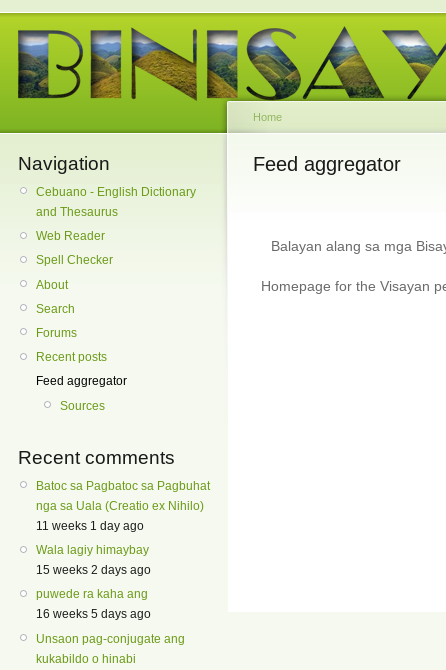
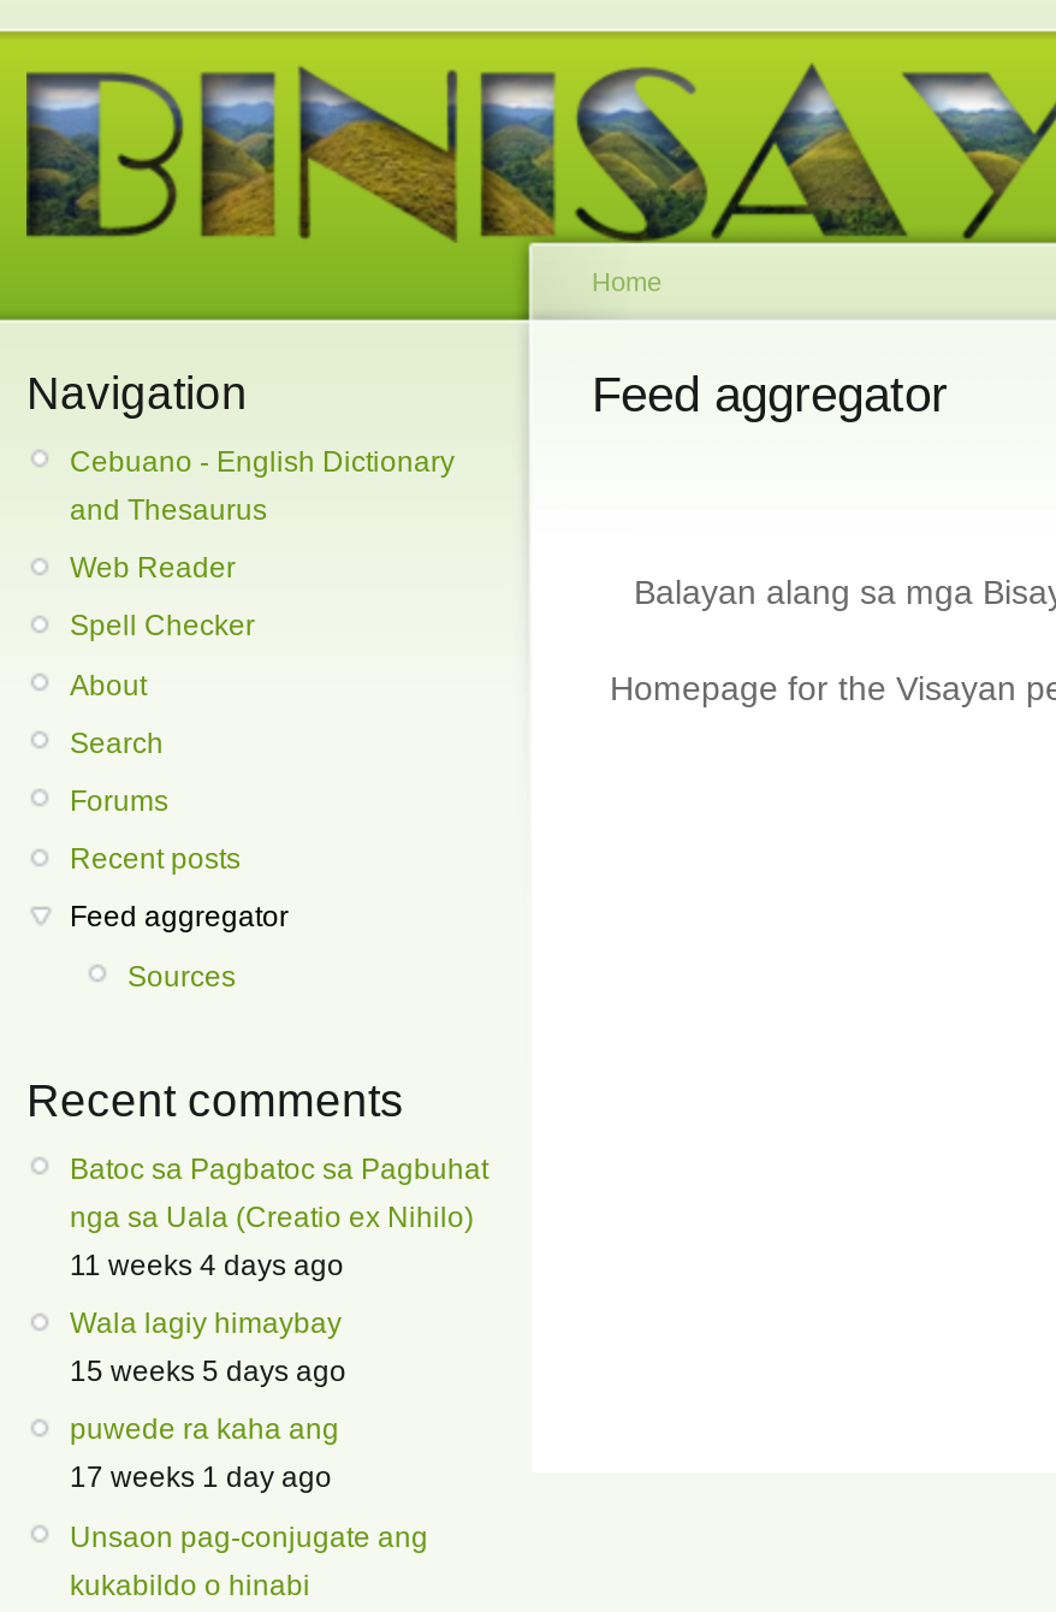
[36,519,144,533] 11 weeks 1 day ago -> [70,1249,344,1283] 11 weeks 4 days ago
[36,563,151,577] 15 weeks 2 days ago -> [70,1355,346,1389] 15 weeks 5 days ago
[36,607,151,621] 16 weeks 5 days ago -> [70,1462,332,1495] 17 weeks 1 day ago

